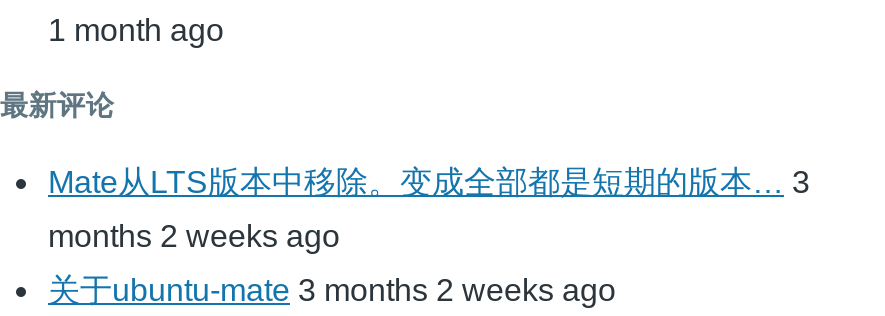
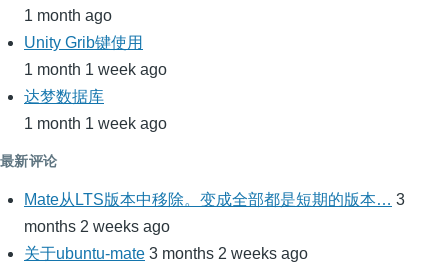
none -> [24,33,167,131] Unity Grib键使用 | 1 month 1 week ago | 达梦数据库 | 1 month 1 week ago

